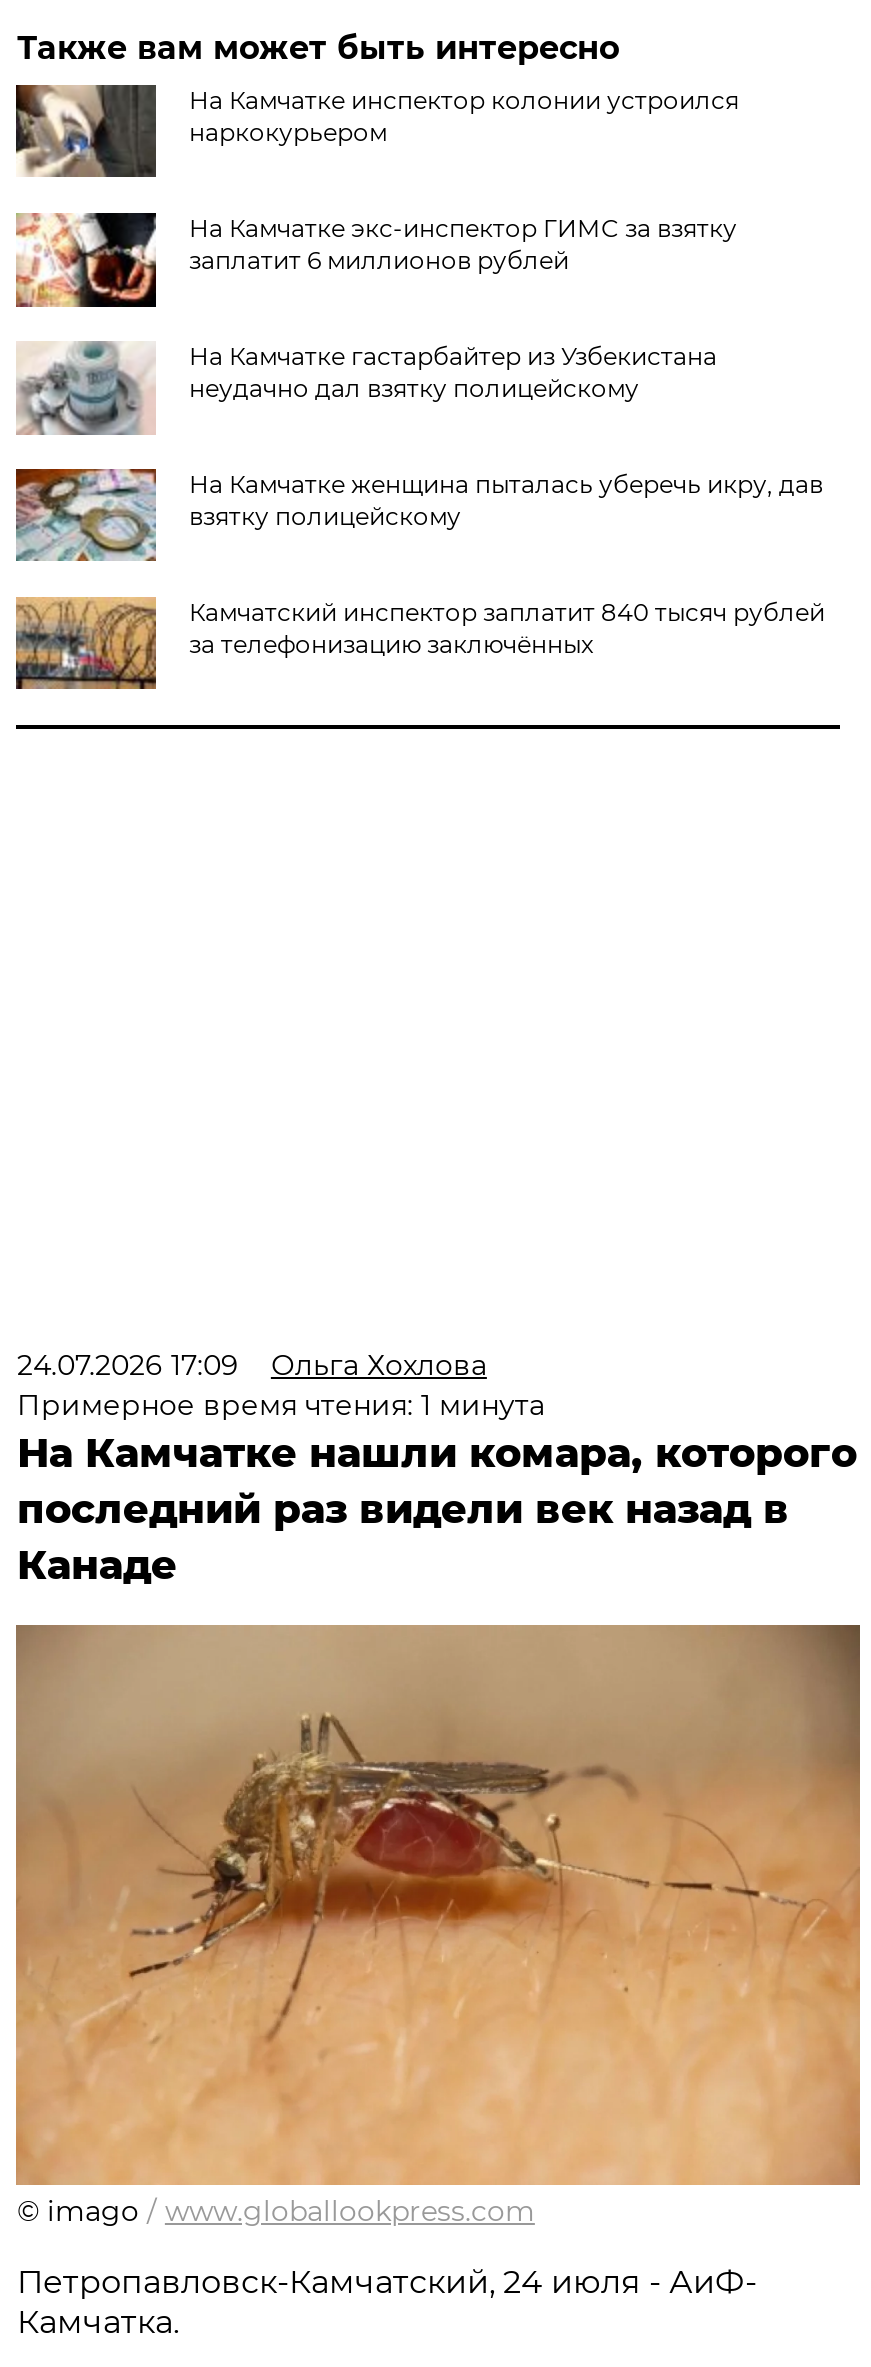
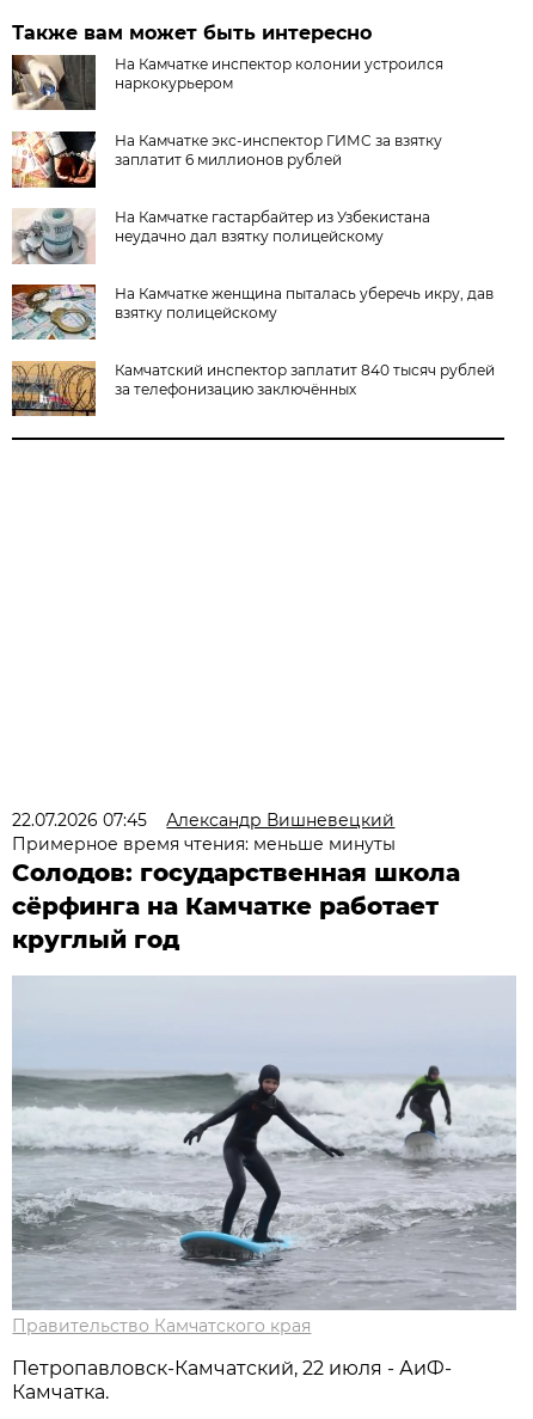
[17,1347,857,1589] 24.07.2026 17:09 | Ольга Хохлова | Примерное время чтения: 1 минута | На Камчатке нашли комара, которого | последний раз видели век назад в | Канаде -> [12,809,461,954] 22.07.2026 07:45 | Александр Вишневецкий | Примерное время чтения: меньше минуты | Солодов: государственная школа | сёрфинга на Камчатке работает | круглый год
[14,1623,862,2229] [image] | © imago / www.globallookpress.com -> [11,975,517,1336] [image] | Правительство Камчатского края
[17,2263,757,2301] Петропавловск-Камчатский, 24 июля - АиФ- -> [12,1357,452,1379] Петропавловск-Камчатский, 22 июля - АиФ-

